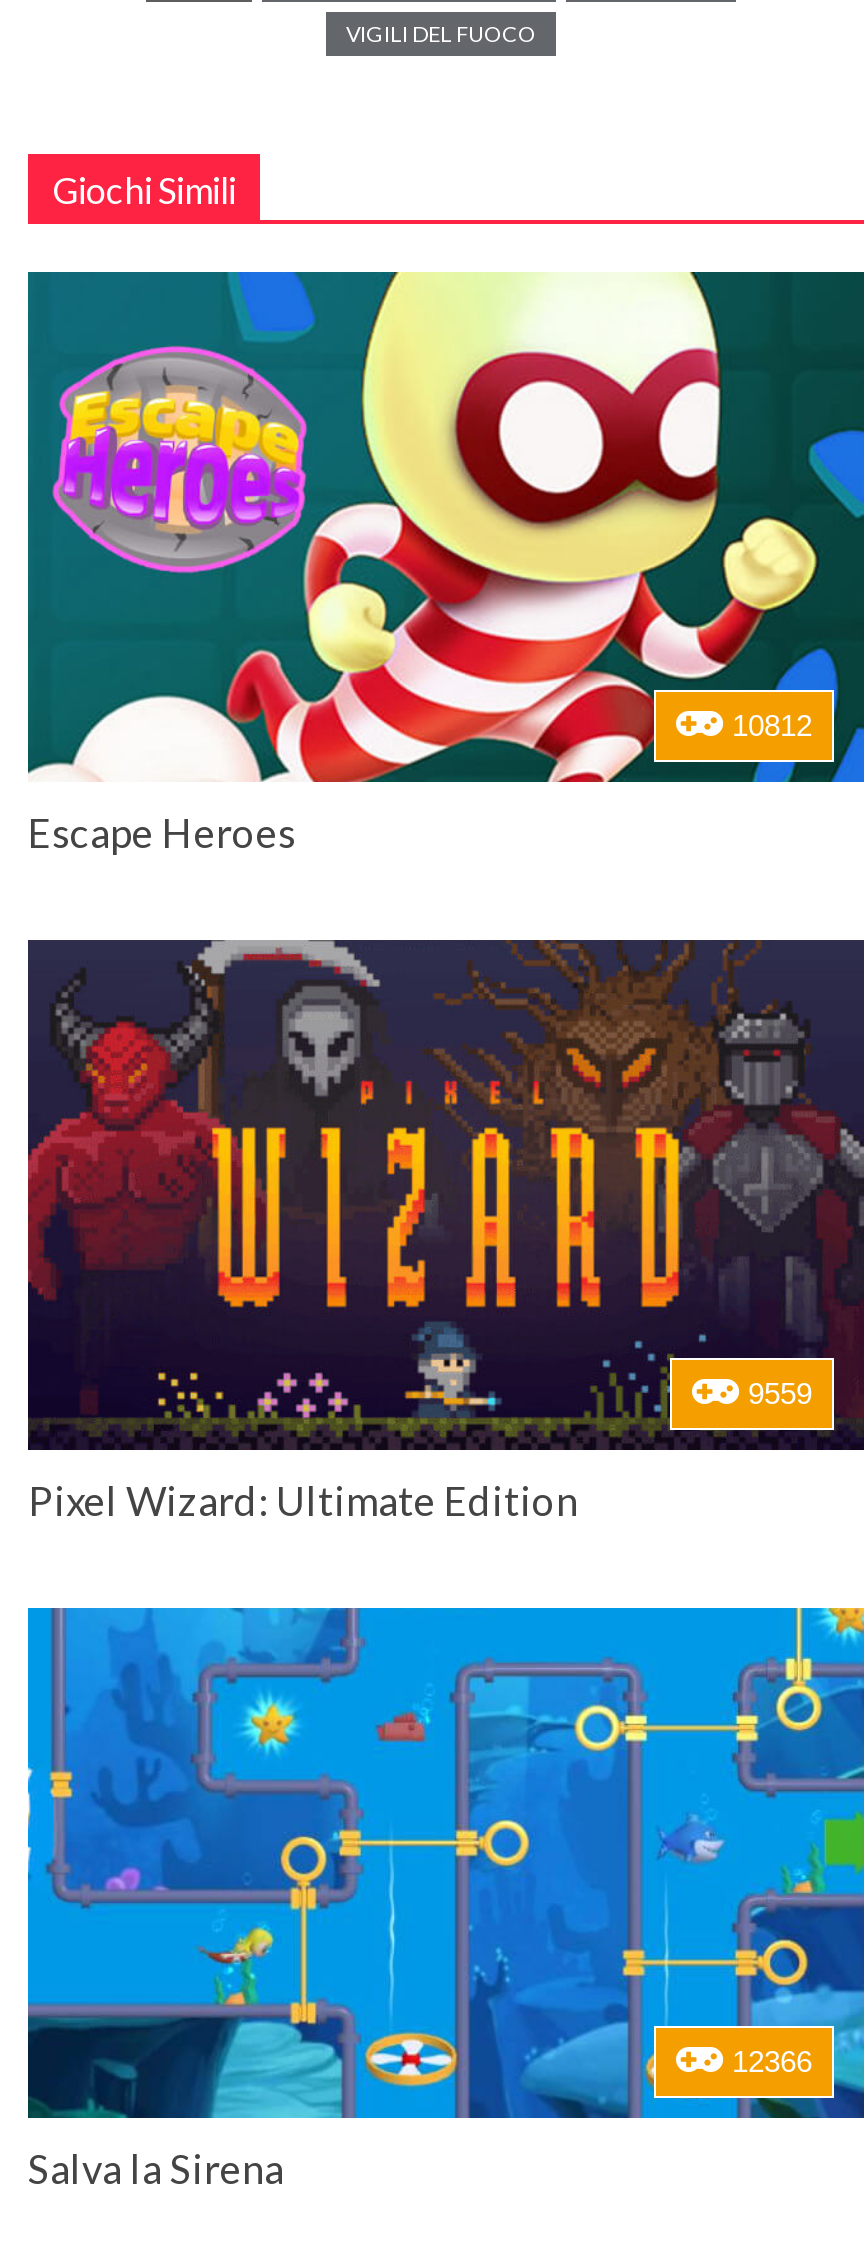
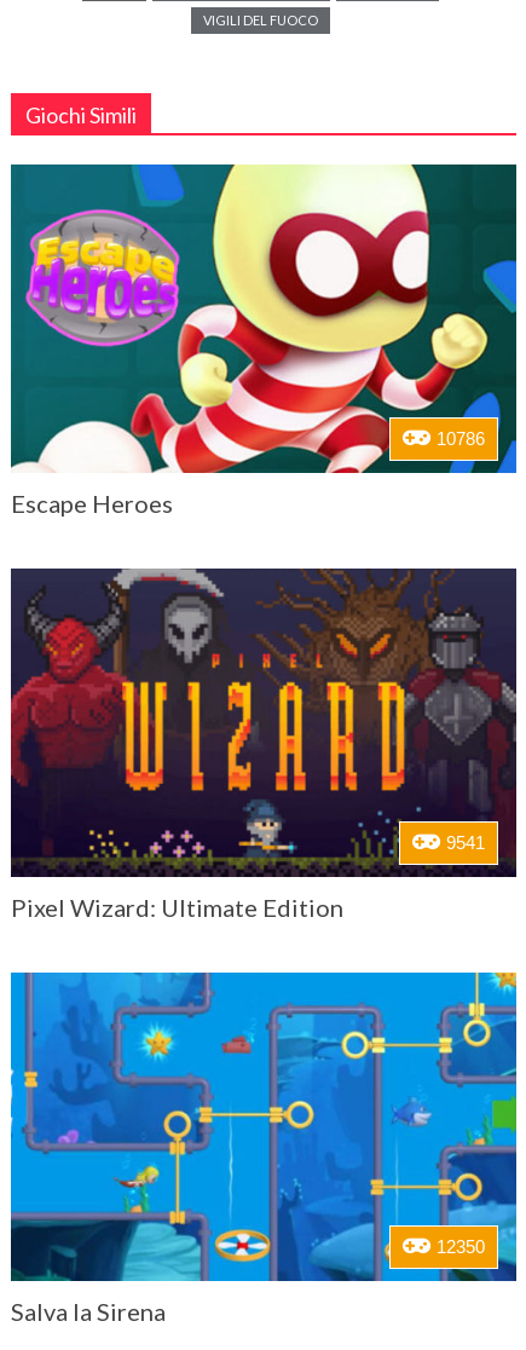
[732,707,812,741] 10812 -> [437,428,485,449] 10786
[748,1376,812,1410] 9559 -> [446,832,485,853] 9541
[732,2044,812,2078] 12366 -> [437,1236,485,1257] 12350

